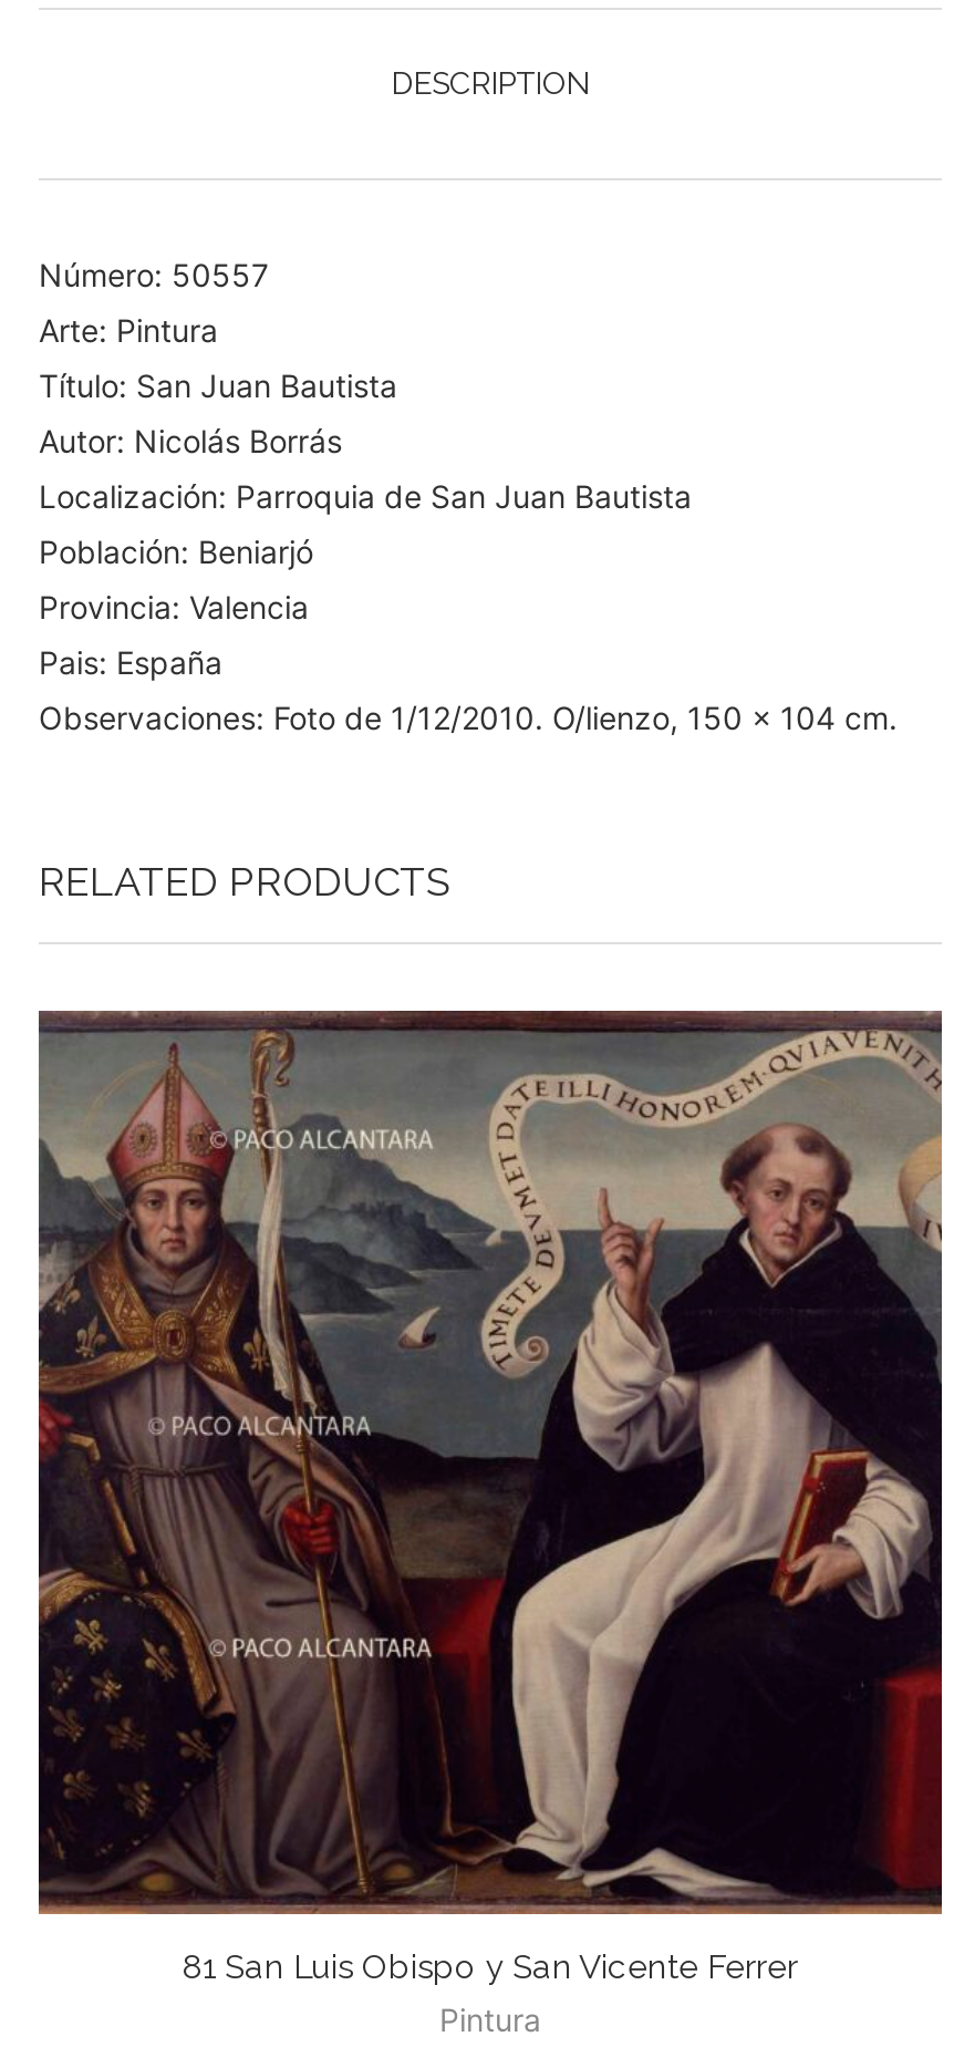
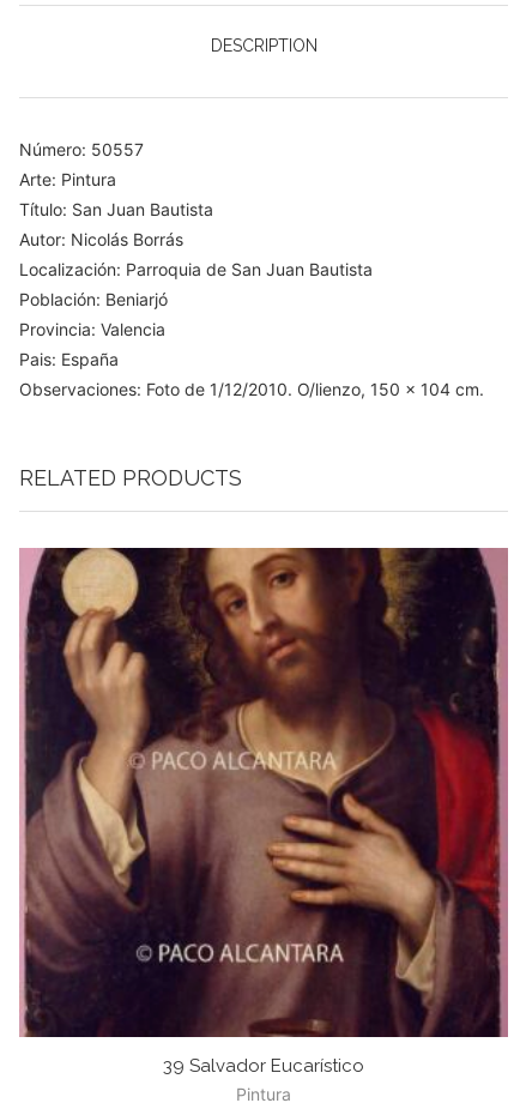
[37,1009,944,1987] [image] | 81 San Luis Obispo y San Vicente Ferrer -> [19,547,509,1077] [image] | 39 Salvador Eucarístico

